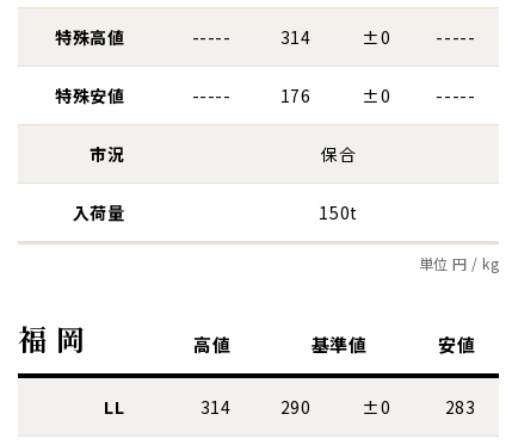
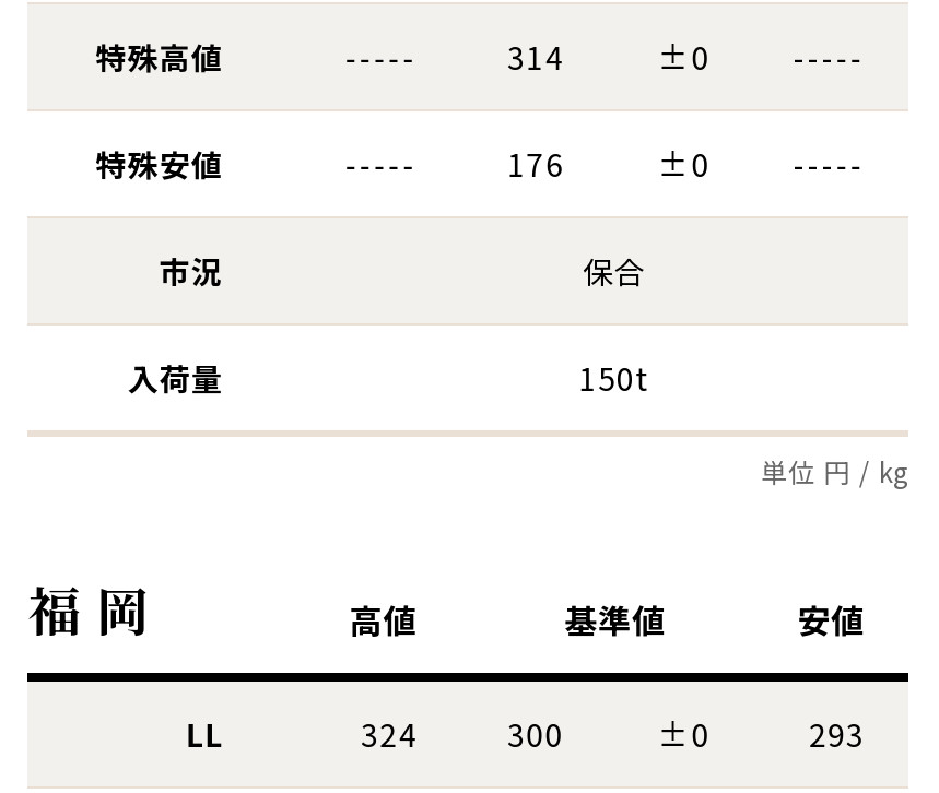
[200,395,231,419] 314 -> [361,712,417,756] 324
[280,395,311,419] 290 -> [508,712,564,756] 300
[445,395,475,419] 283 -> [809,712,865,756] 293

